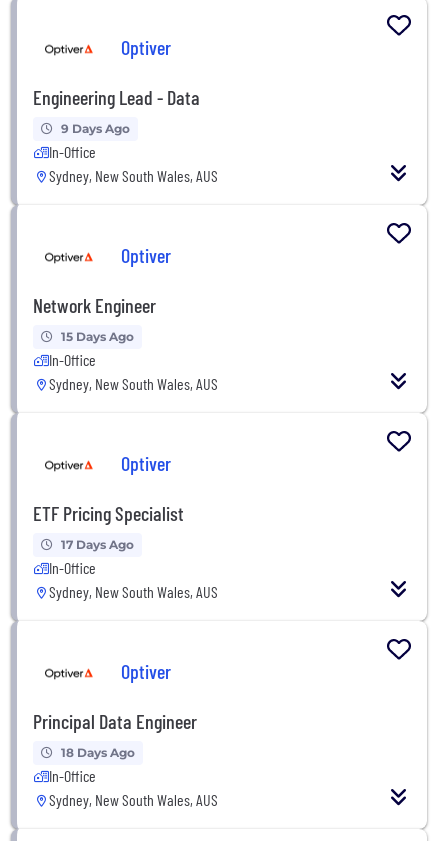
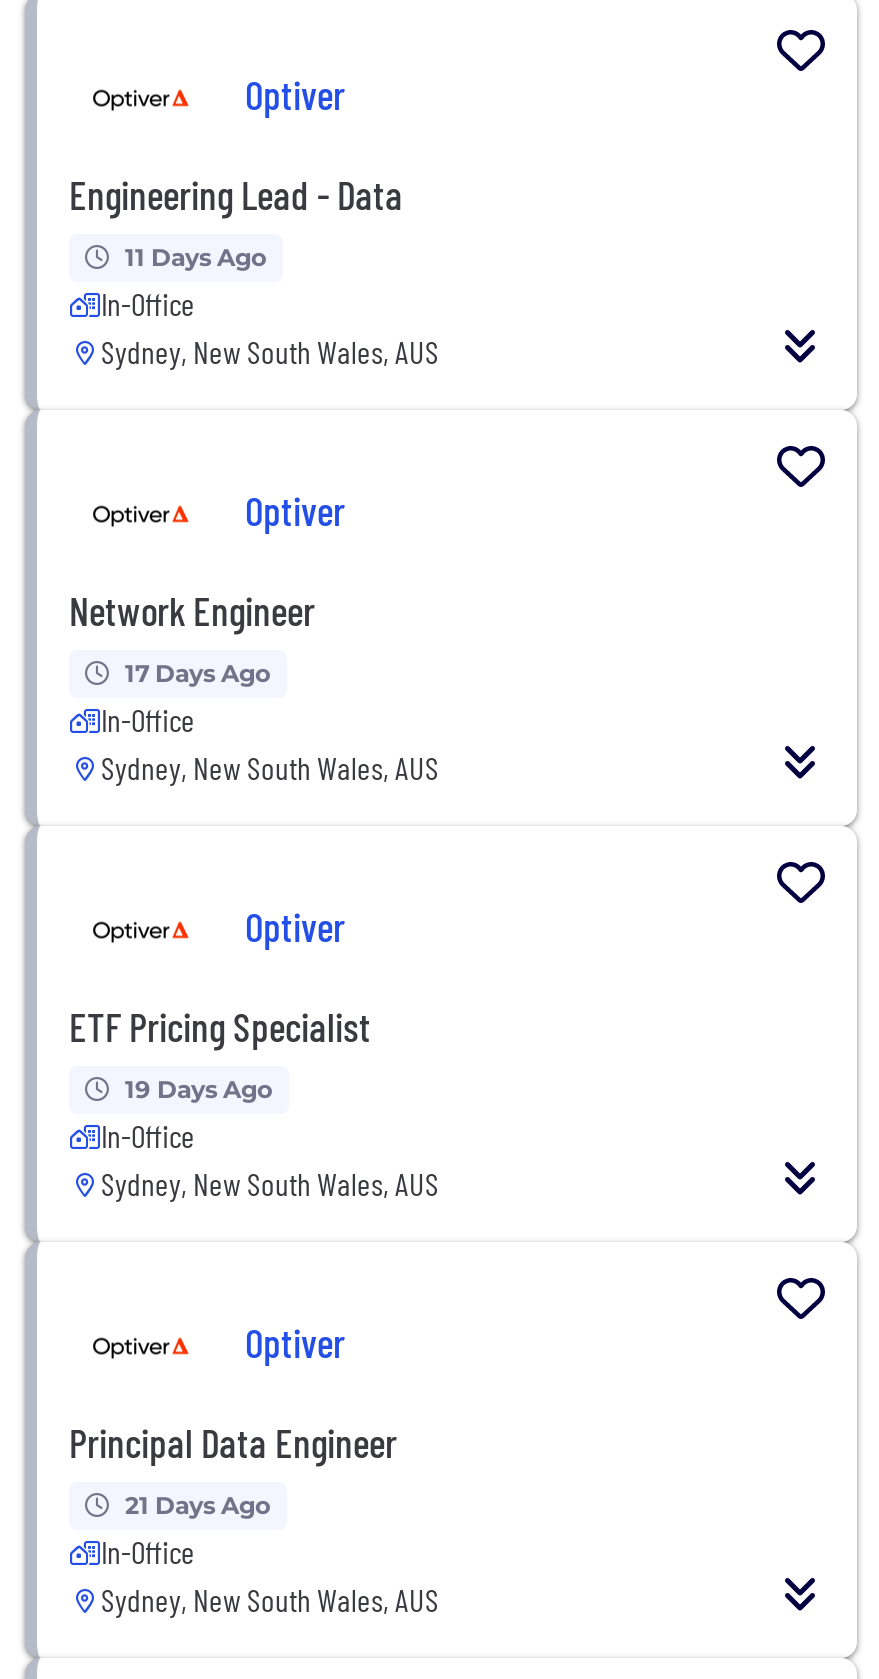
[61,121,130,136] 9 Days Ago -> [125,242,267,272] 11 Days Ago
[61,329,134,344] 15 Days Ago -> [125,658,271,688] 17 Days Ago
[61,537,134,552] 17 Days Ago -> [125,1074,273,1104] 19 Days Ago
[61,745,135,760] 18 Days Ago -> [125,1490,271,1520] 21 Days Ago

